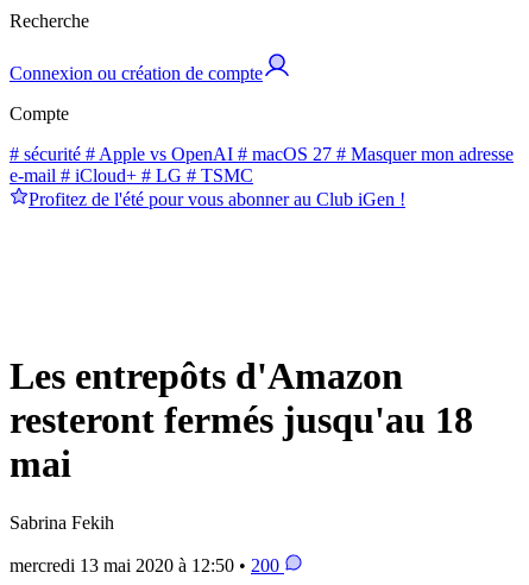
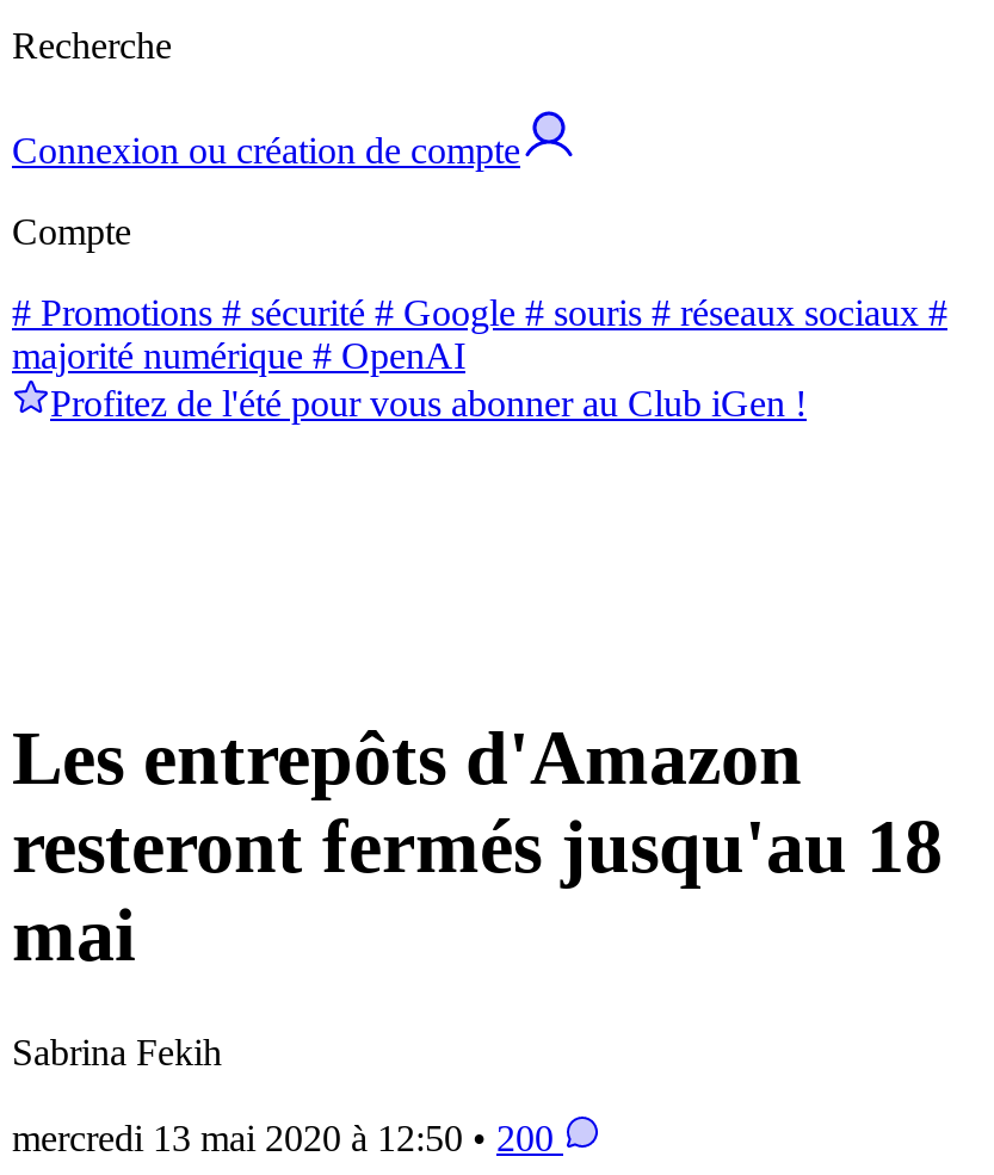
[10,144,514,185] # sécurité # Apple vs OpenAI # macOS 27 # Masquer mon adresse | e-mail # iCloud+ # LG # TSMC -> [12,292,947,375] # Promotions # sécurité # Google # souris # réseaux sociaux # | majorité numérique # OpenAI

